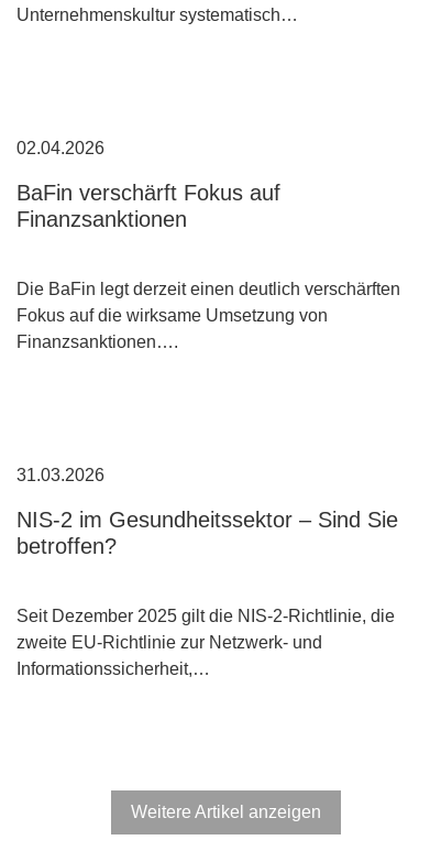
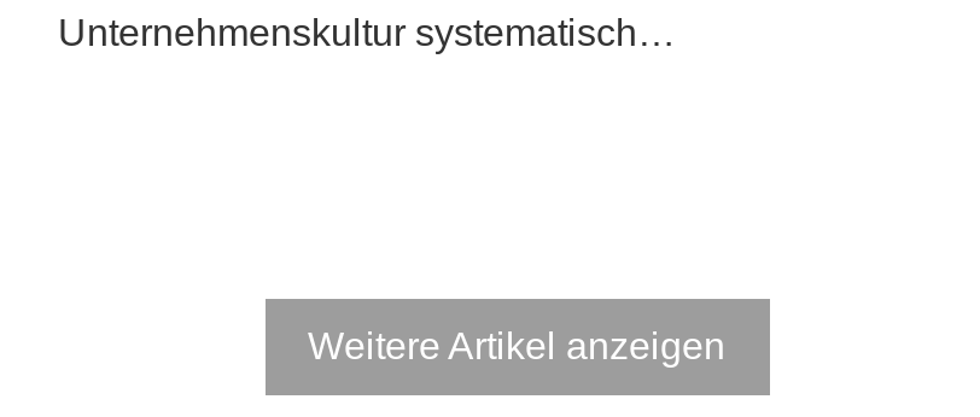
[16,139,400,351] 02.04.2026 | BaFin verschärft Fokus auf | Finanzsanktionen | Die BaFin legt derzeit einen deutlich verschärften | Fokus auf die wirksame Umsetzung von | Finanzsanktionen…. -> none
[16,466,398,678] 31.03.2026 | NIS-2 im Gesundheitssektor – Sind Sie | betroffen? | Seit Dezember 2025 gilt die NIS-2-Richtlinie, die | zweite EU-Richtlinie zur Netzwerk- und | Informationssicherheit,… -> none

